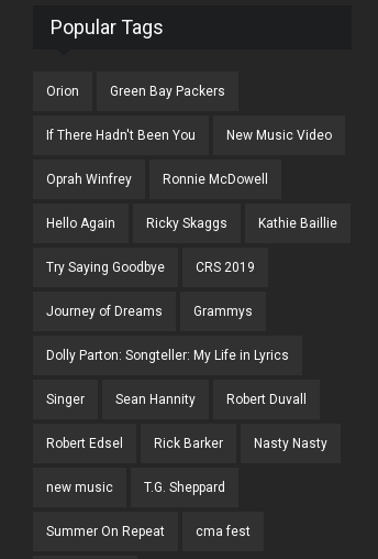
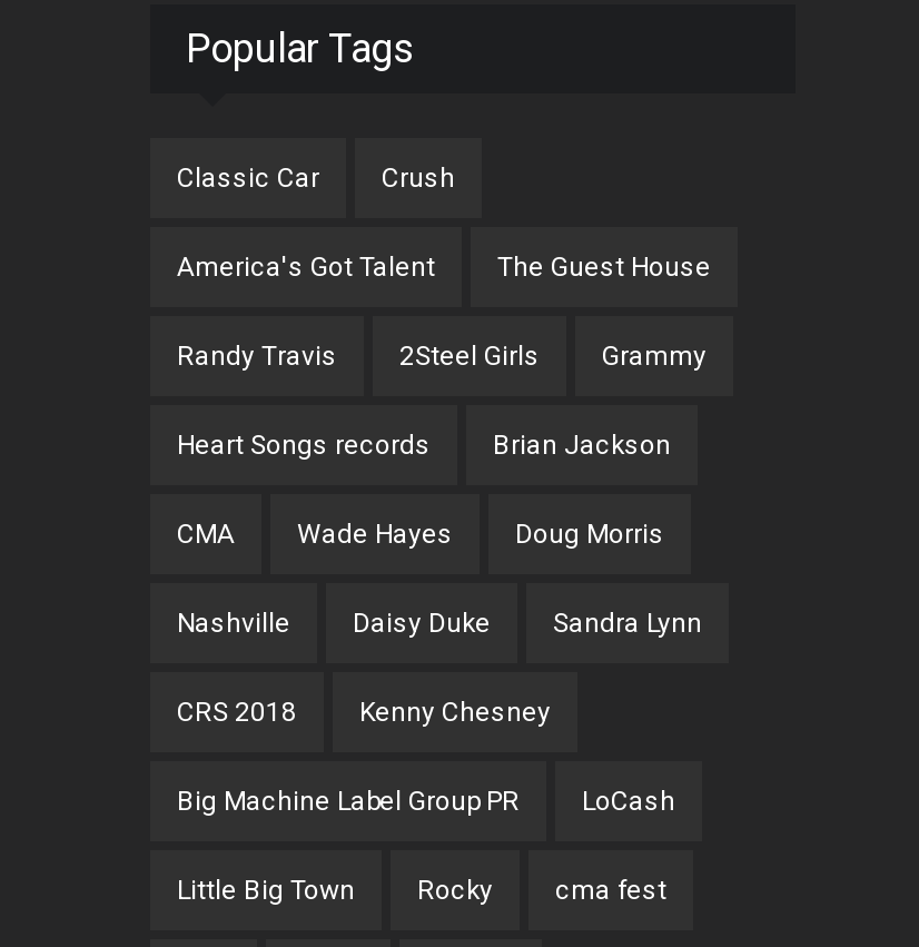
[46,84,337,540] Orion | Green Bay Packers | If There Hadn't Been You | New Music Video | Oprah Winfrey | Ronnie McDowell | Hello Again | Ricky Skaggs | Kathie Baillie | Try Saying Goodbye | CRS 2019 | Journey of Dreams | Grammys | Dolly Parton: Songteller: My Life in Lyrics | Singer | Sean Hannity | Robert Duvall | Robert Edsel | Rick Barker | Nasty Nasty | new music | T.G. Sheppard | Summer On Repeat -> [177,163,711,907] Classic Car | Crush | America's Got Talent | The Guest House | Randy Travis | 2Steel Girls | Grammy | Heart Songs records | Brian Jackson | CMA | Wade Hayes | Doug Morris | Nashville | Daisy Duke | Sandra Lynn | CRS 2018 | Kenny Chesney | Big Machine Label Group PR | LoCash | Little Big Town | Rocky

